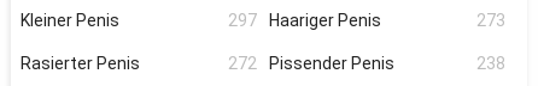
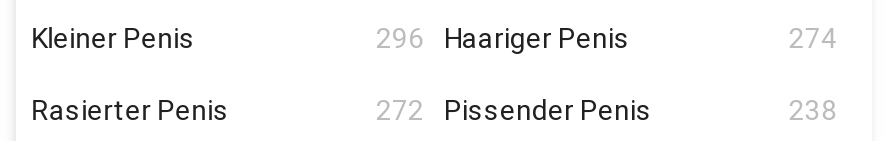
[228,10,381,29] 297 Haariger Penis -> [376,21,630,53] 296 Haariger Penis
[477,10,506,29] 273 -> [789,21,837,53] 274

